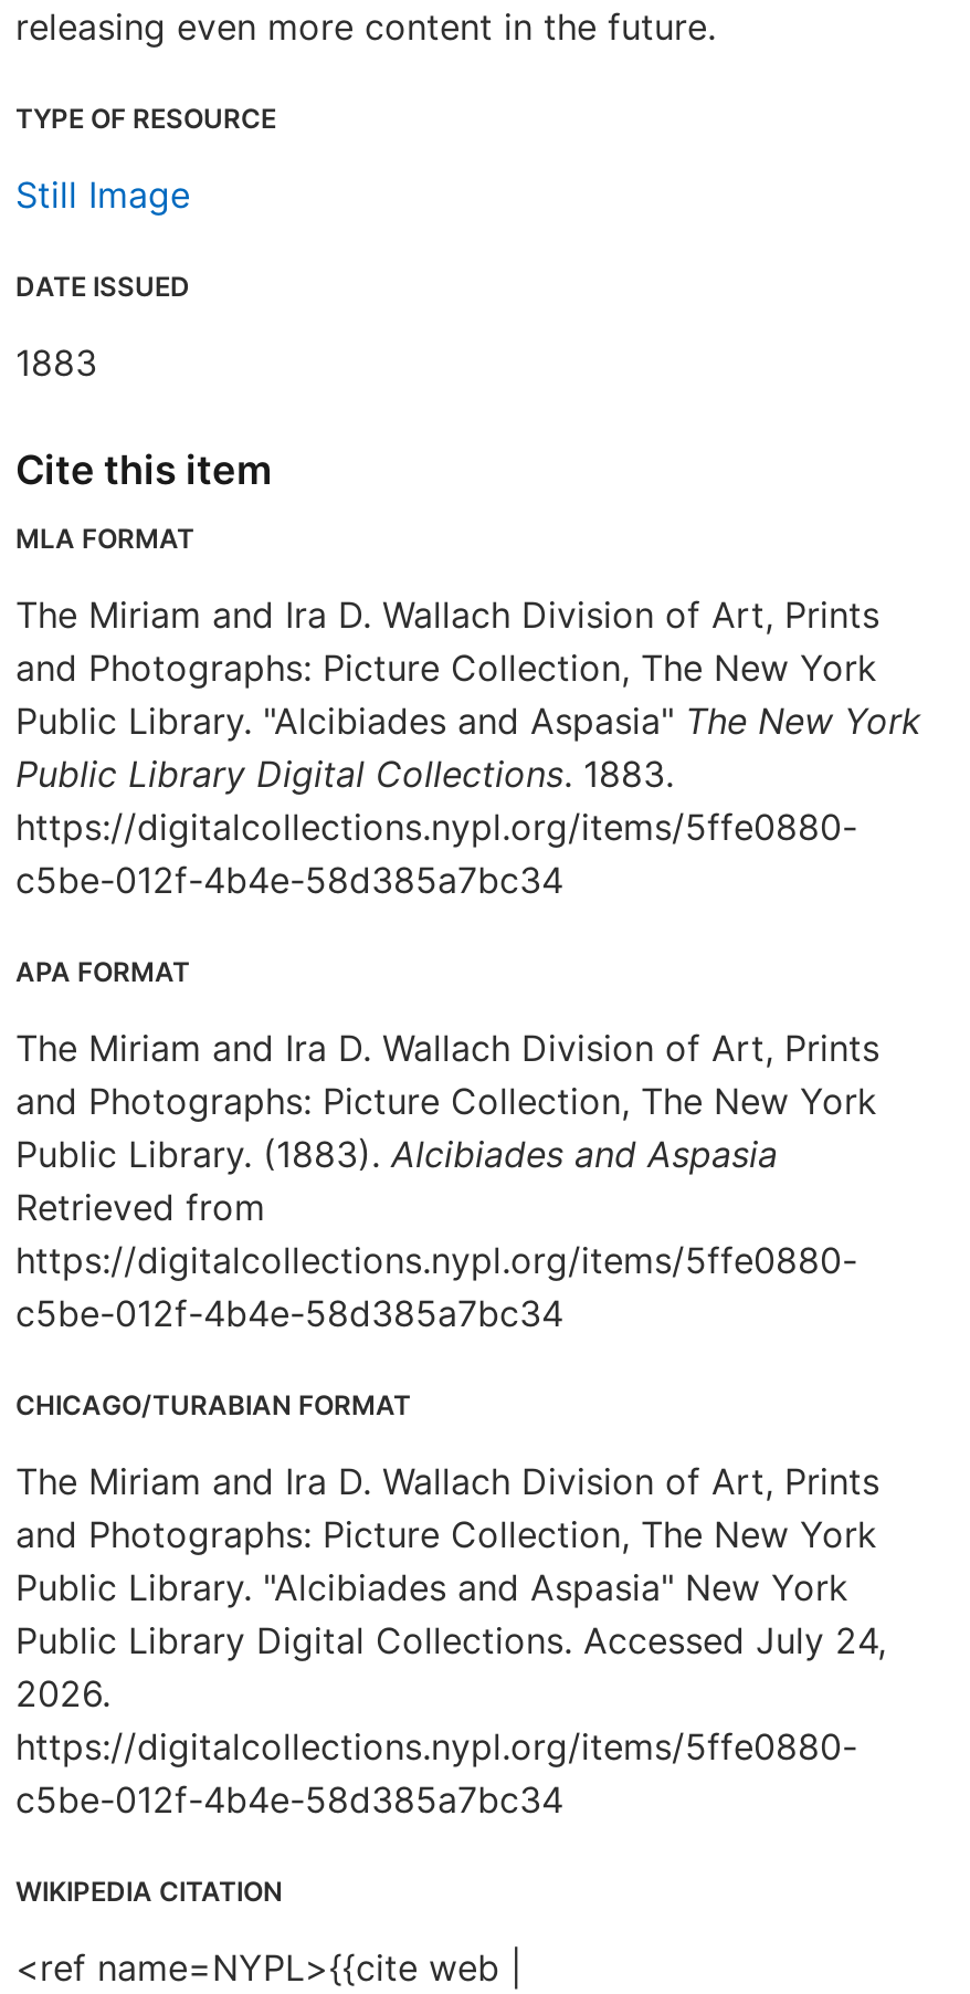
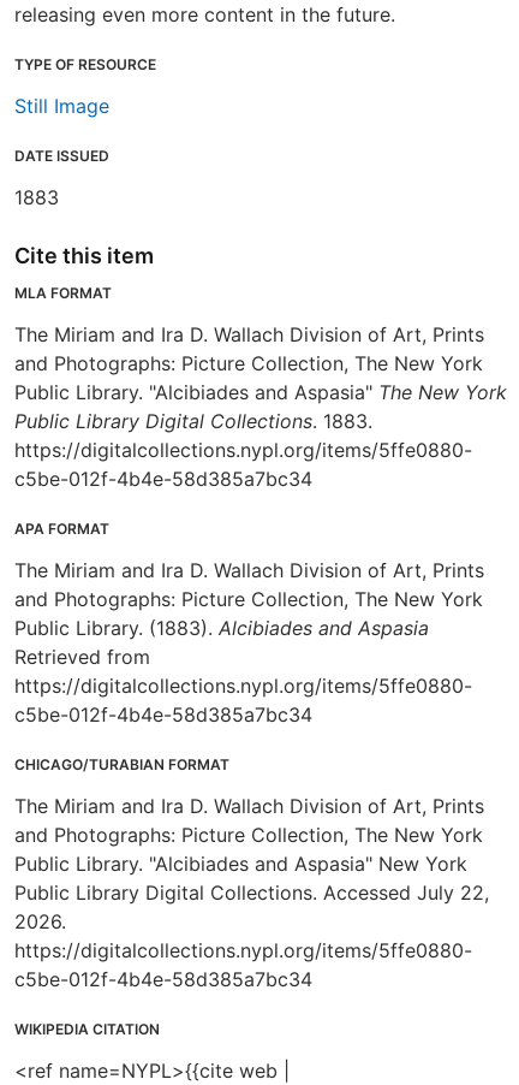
[15,1618,886,1662] Public Library Digital Collections. Accessed July 24, -> [14,881,489,905] Public Library Digital Collections. Accessed July 22,

